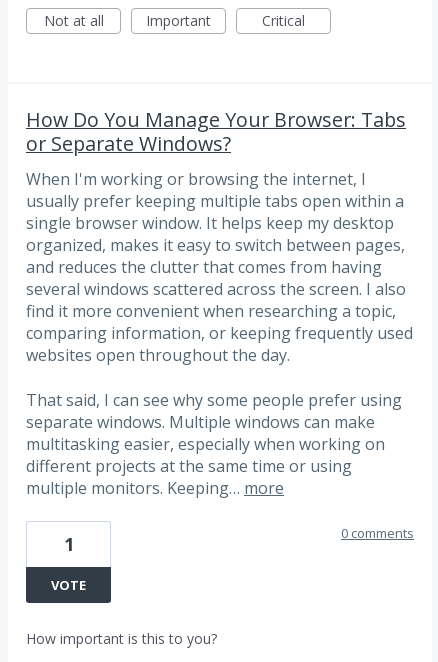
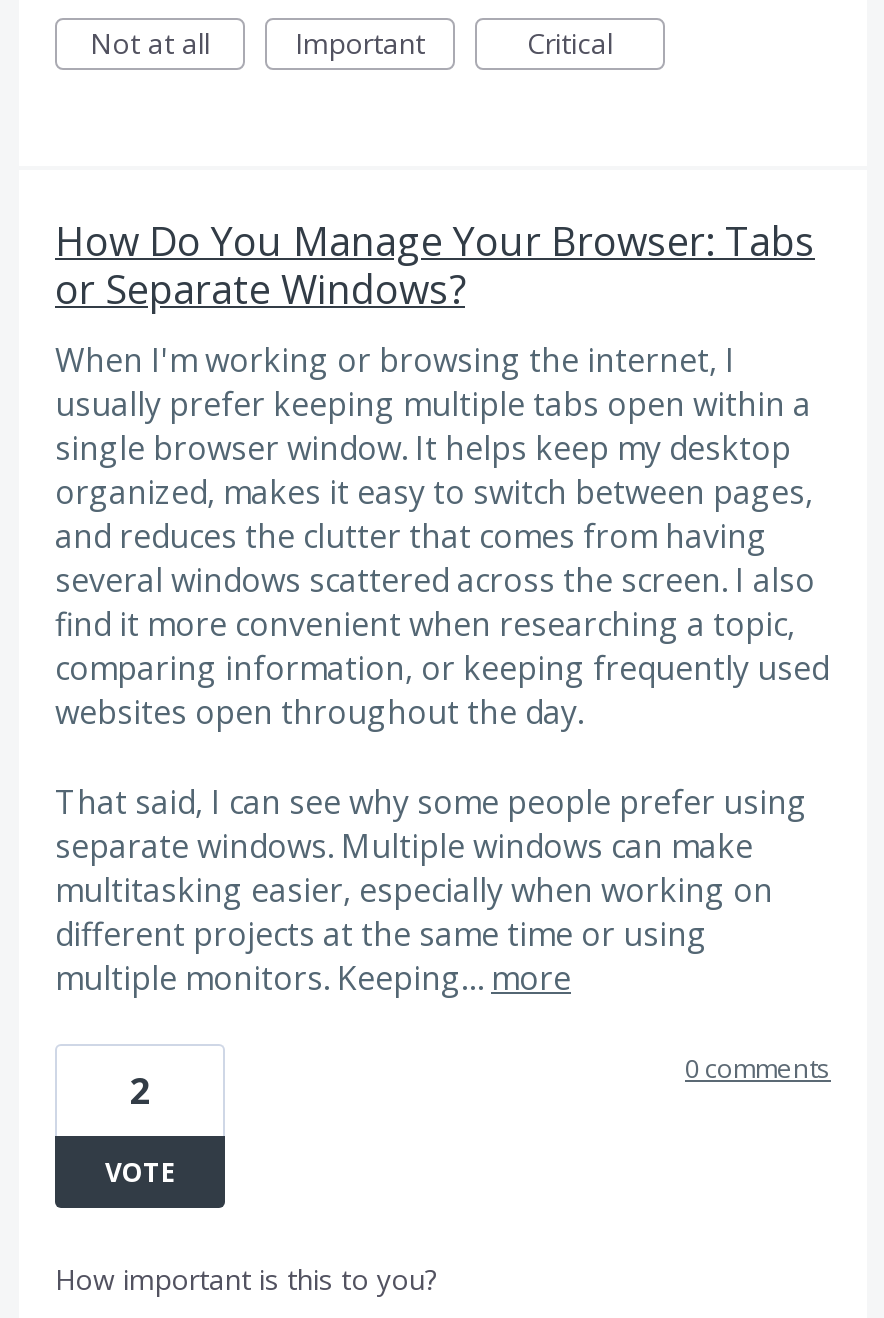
[63,532,73,556] 1 -> [130,1066,150,1114] 2

